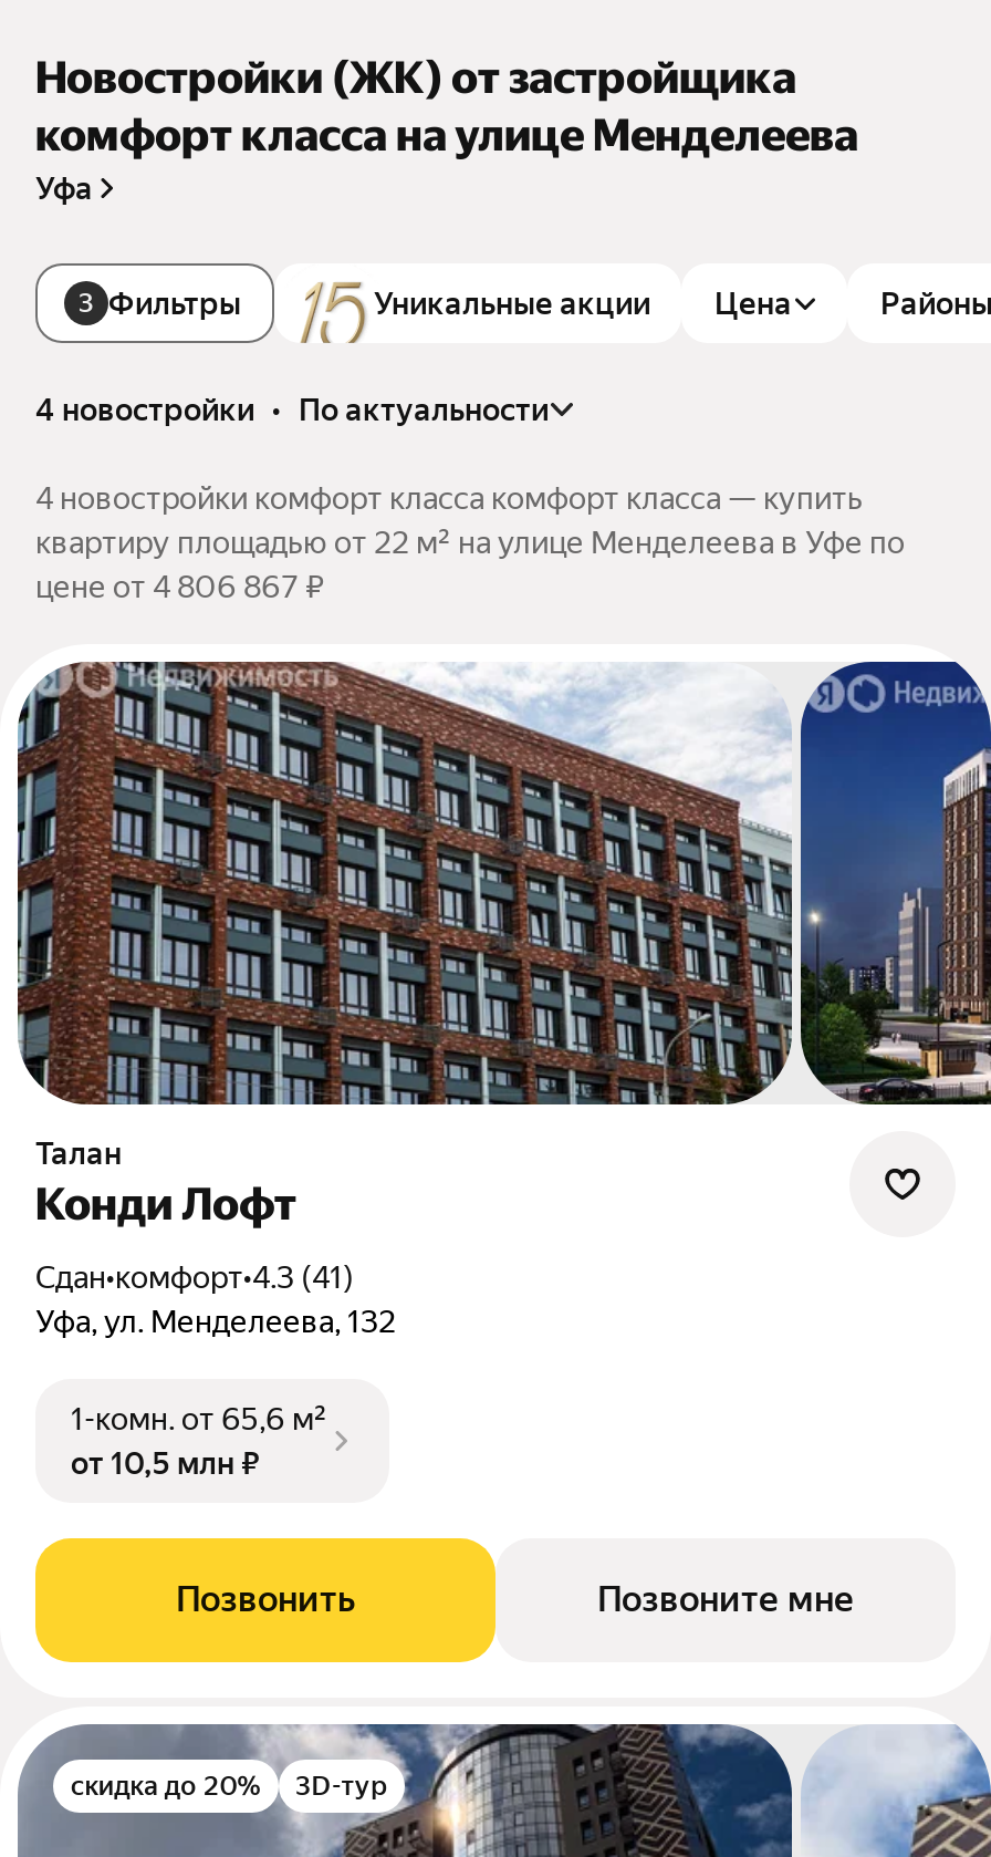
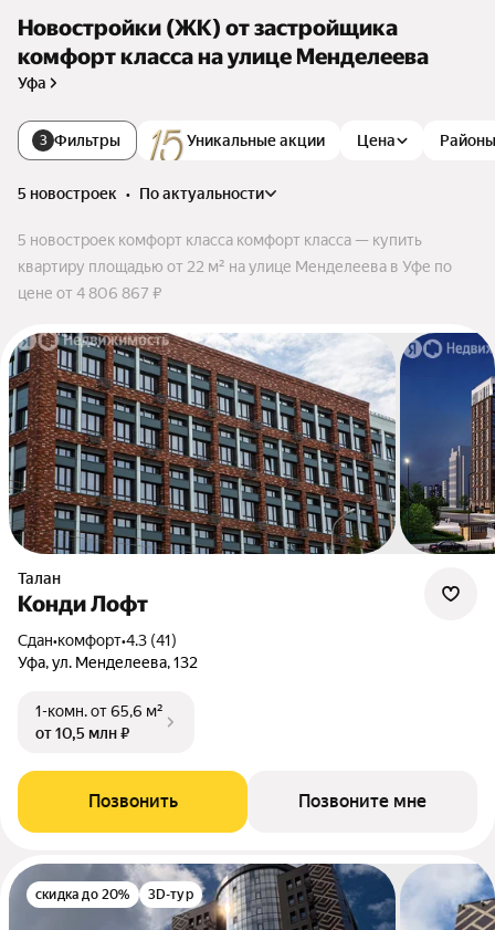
[35,392,549,428] 4 новостройки • по актуальности -> [18,185,264,203] 5 новостроек • по актуальности
[35,481,863,516] 4 новостройки комфорт класса комфорт класса — купить -> [18,231,422,249] 5 новостроек комфорт класса комфорт класса — купить

